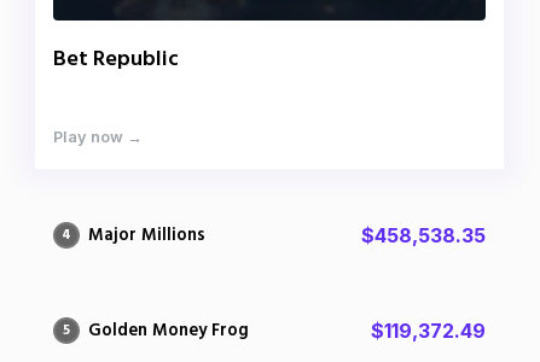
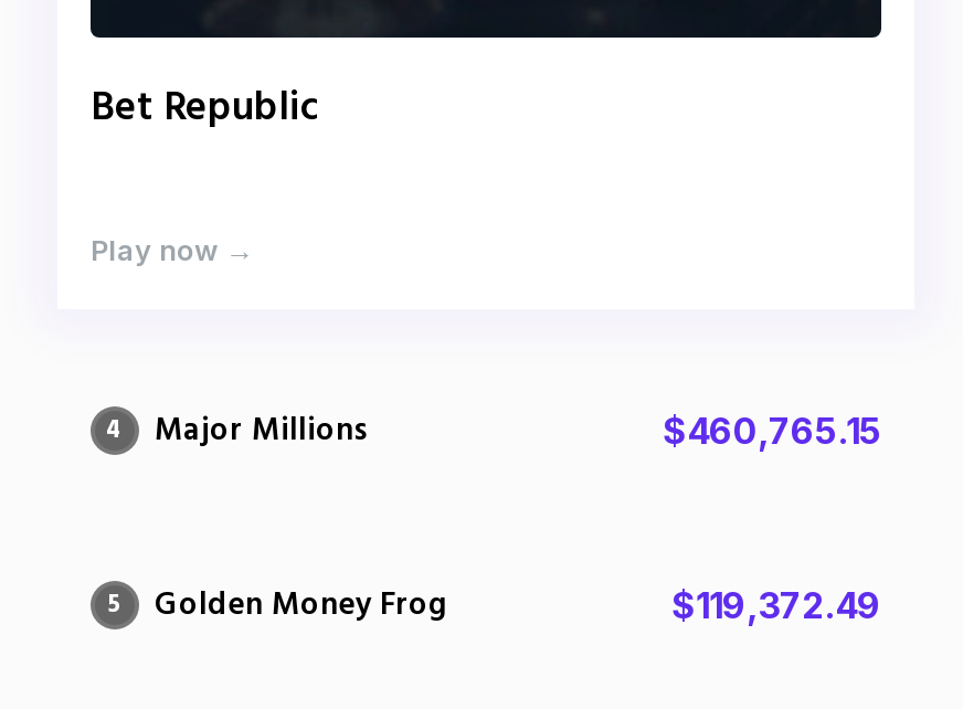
[361,224,486,248] $458,538.35 -> [663,409,881,453] $460,765.15

